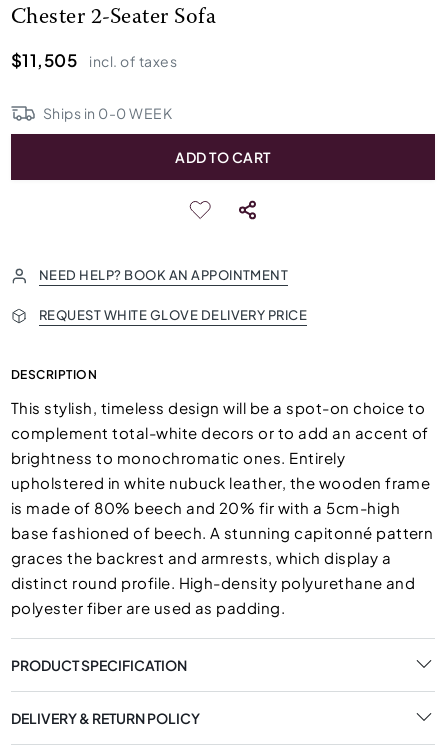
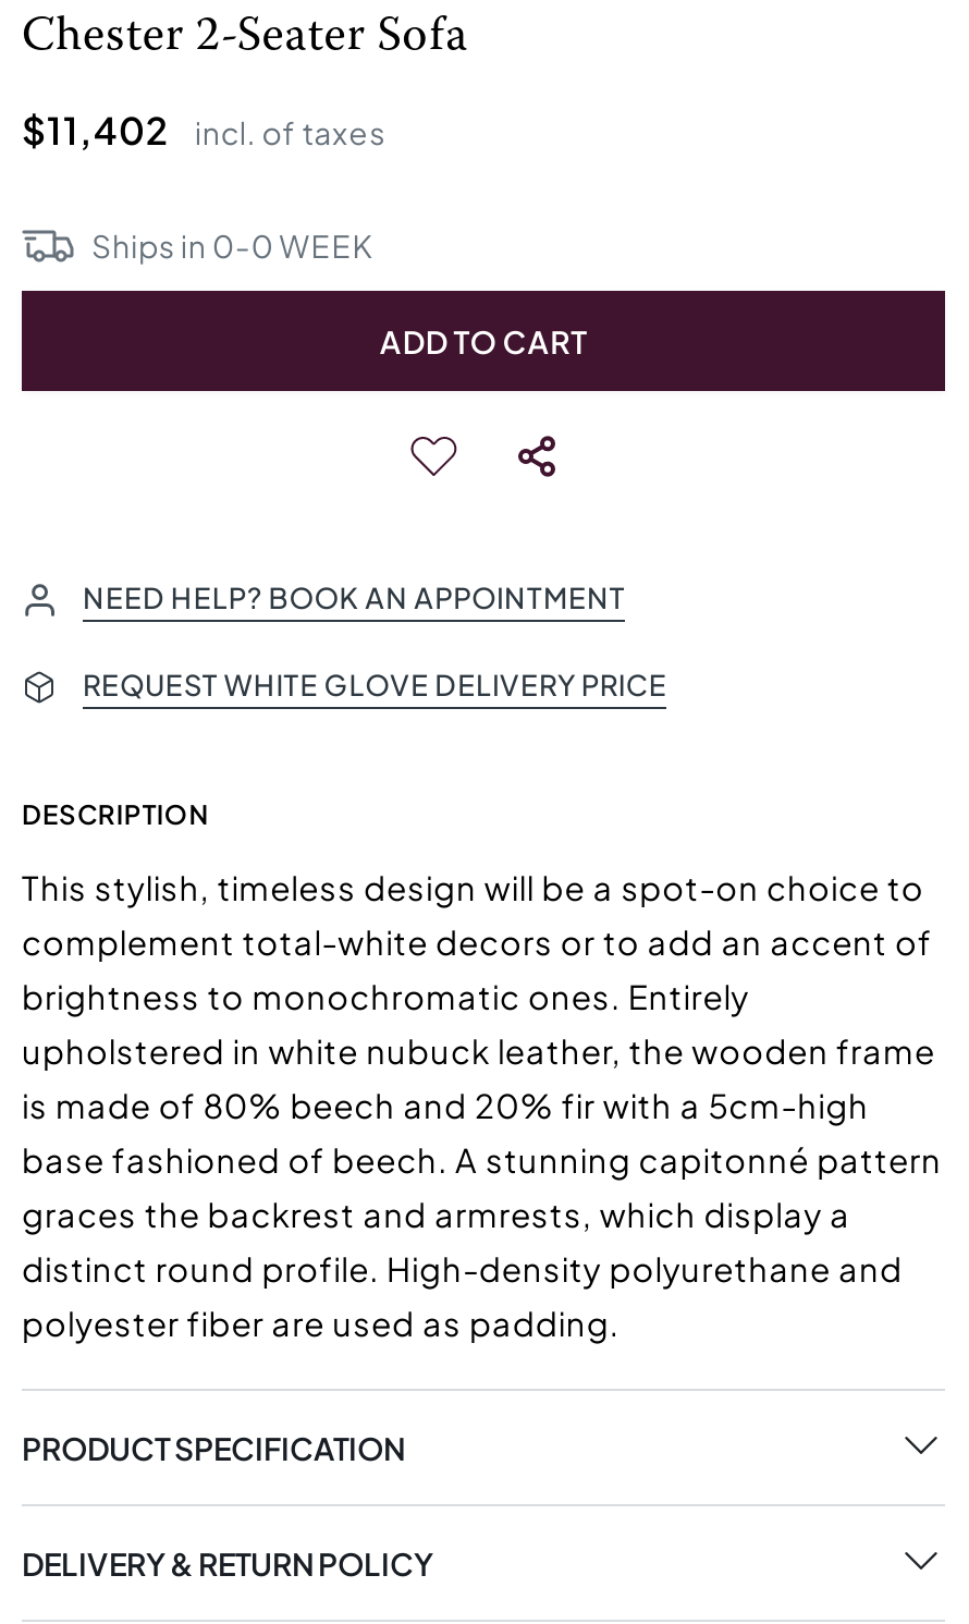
[11,49,177,71] $11,505 incl. of taxes -> [22,106,386,154] $11,402 incl. of taxes

